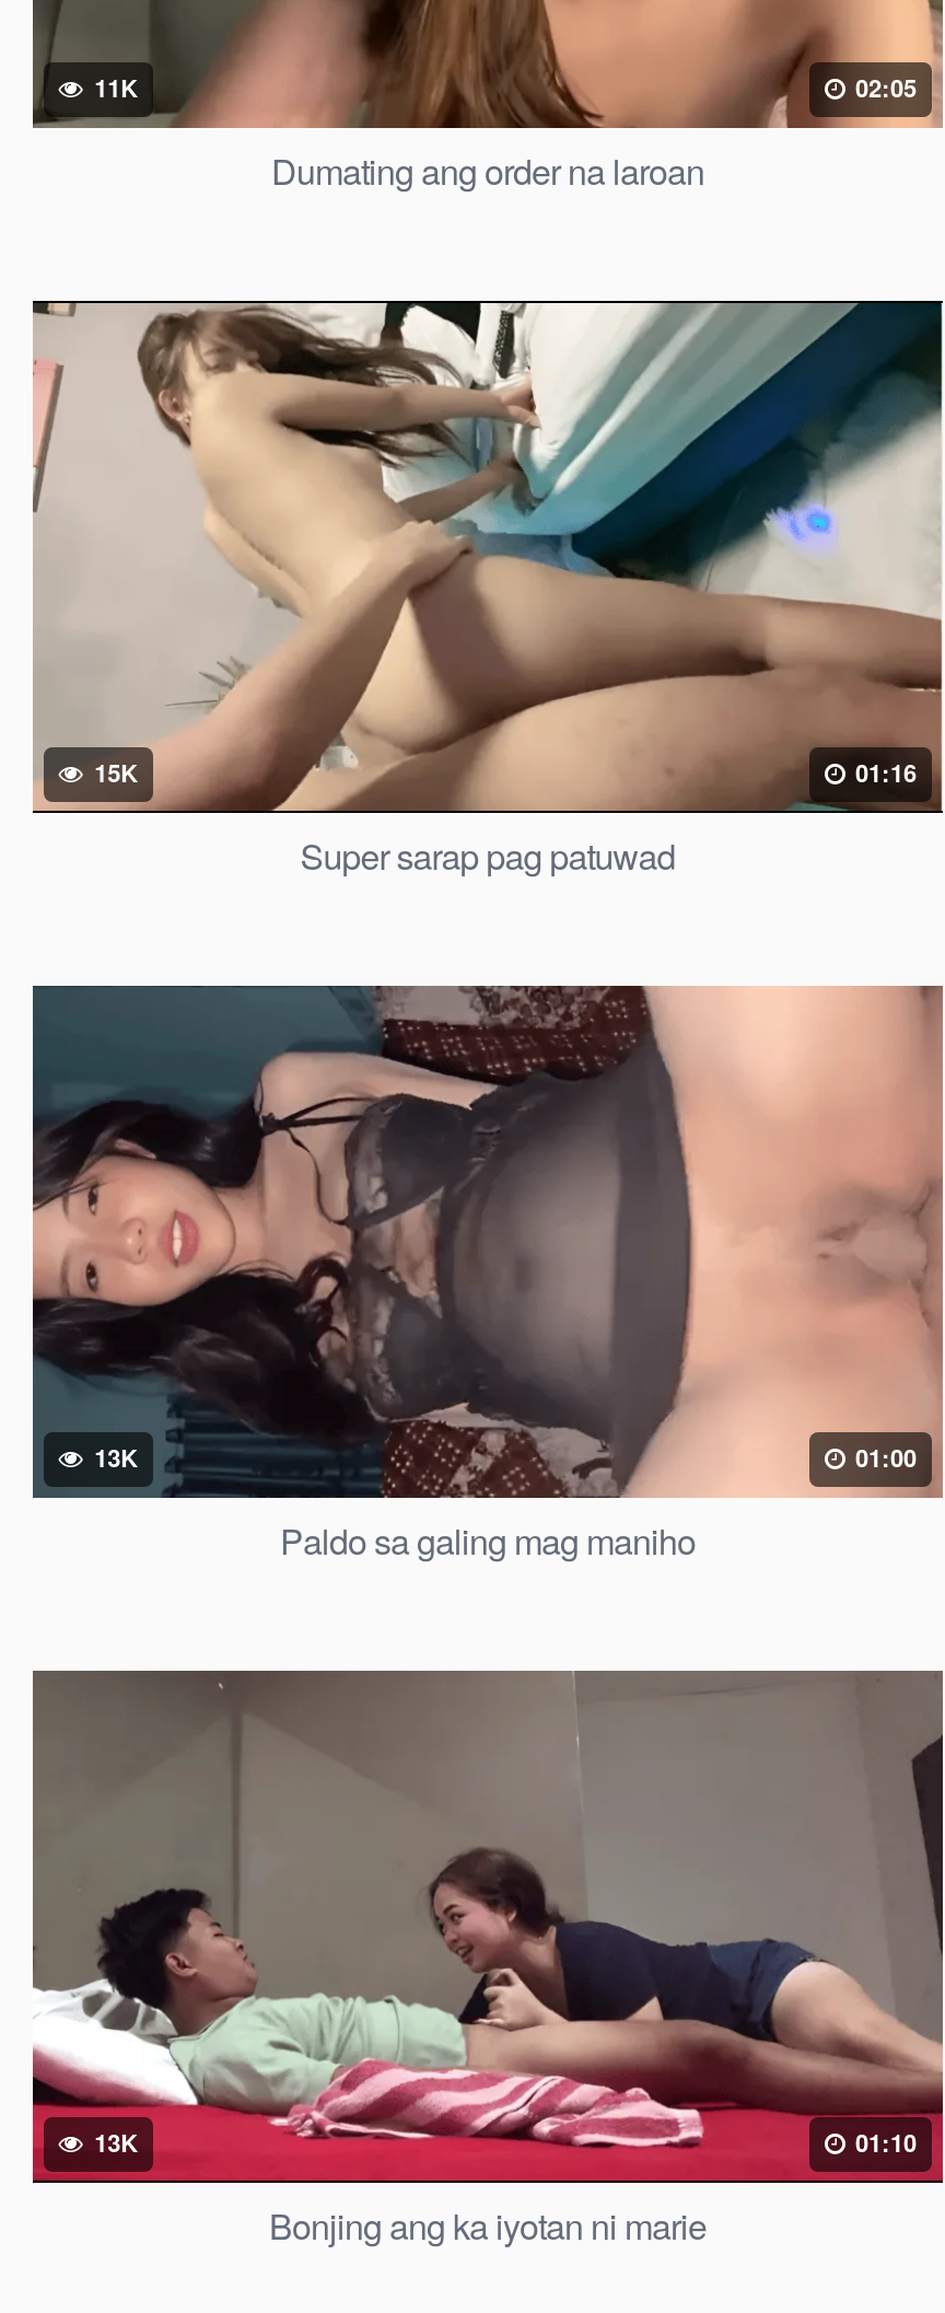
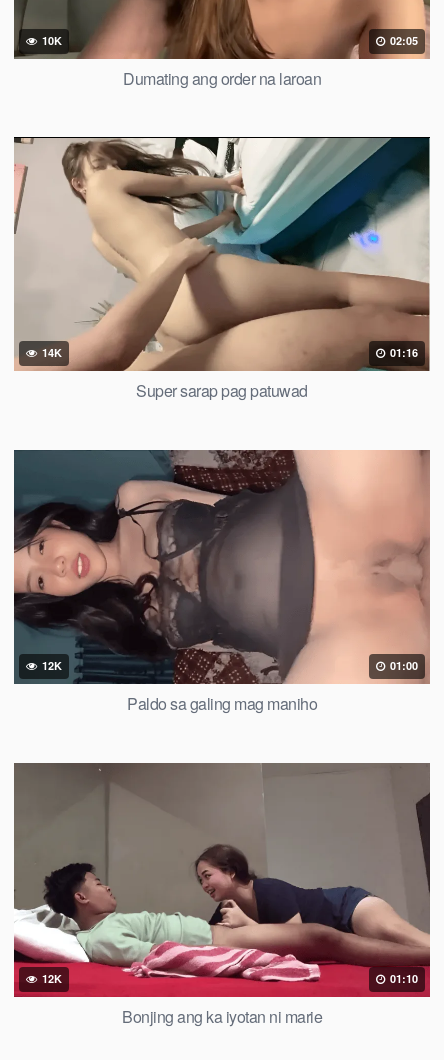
[88,72,138,104] 11K -> [39,33,62,48] 10K
[88,756,138,789] 15K -> [39,345,62,360] 14K
[88,1440,138,1473] 13K -> [39,658,62,673] 12K
[88,2125,138,2158] 13K -> [39,971,62,986] 12K

